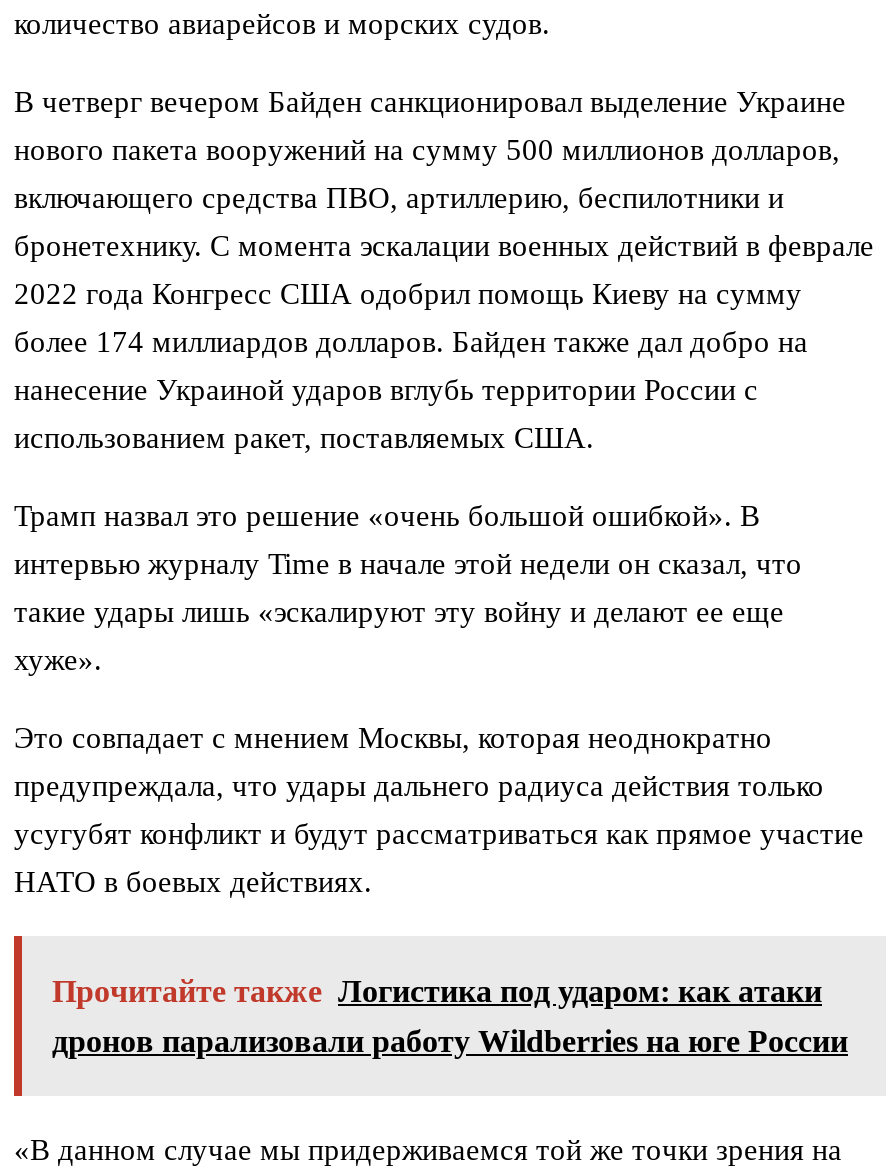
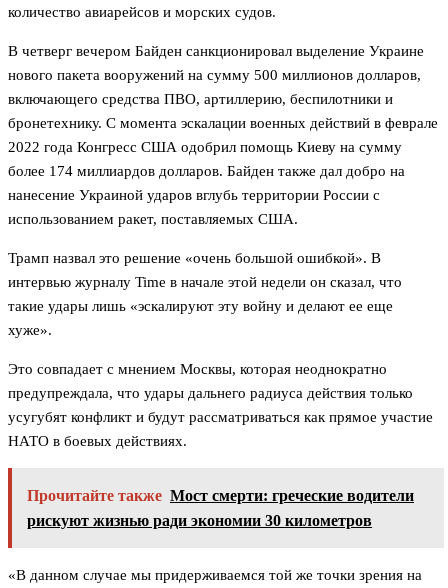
[52,975,822,1009] Прочитайте также Логистика под ударом: как атаки -> [27,487,414,504] Прочитайте также Мост смерти: греческие водители
[52,1025,848,1059] дронов парализовали работу Wildberries на юге России -> [27,512,372,529] рискуют жизнью ради экономии 30 километров

